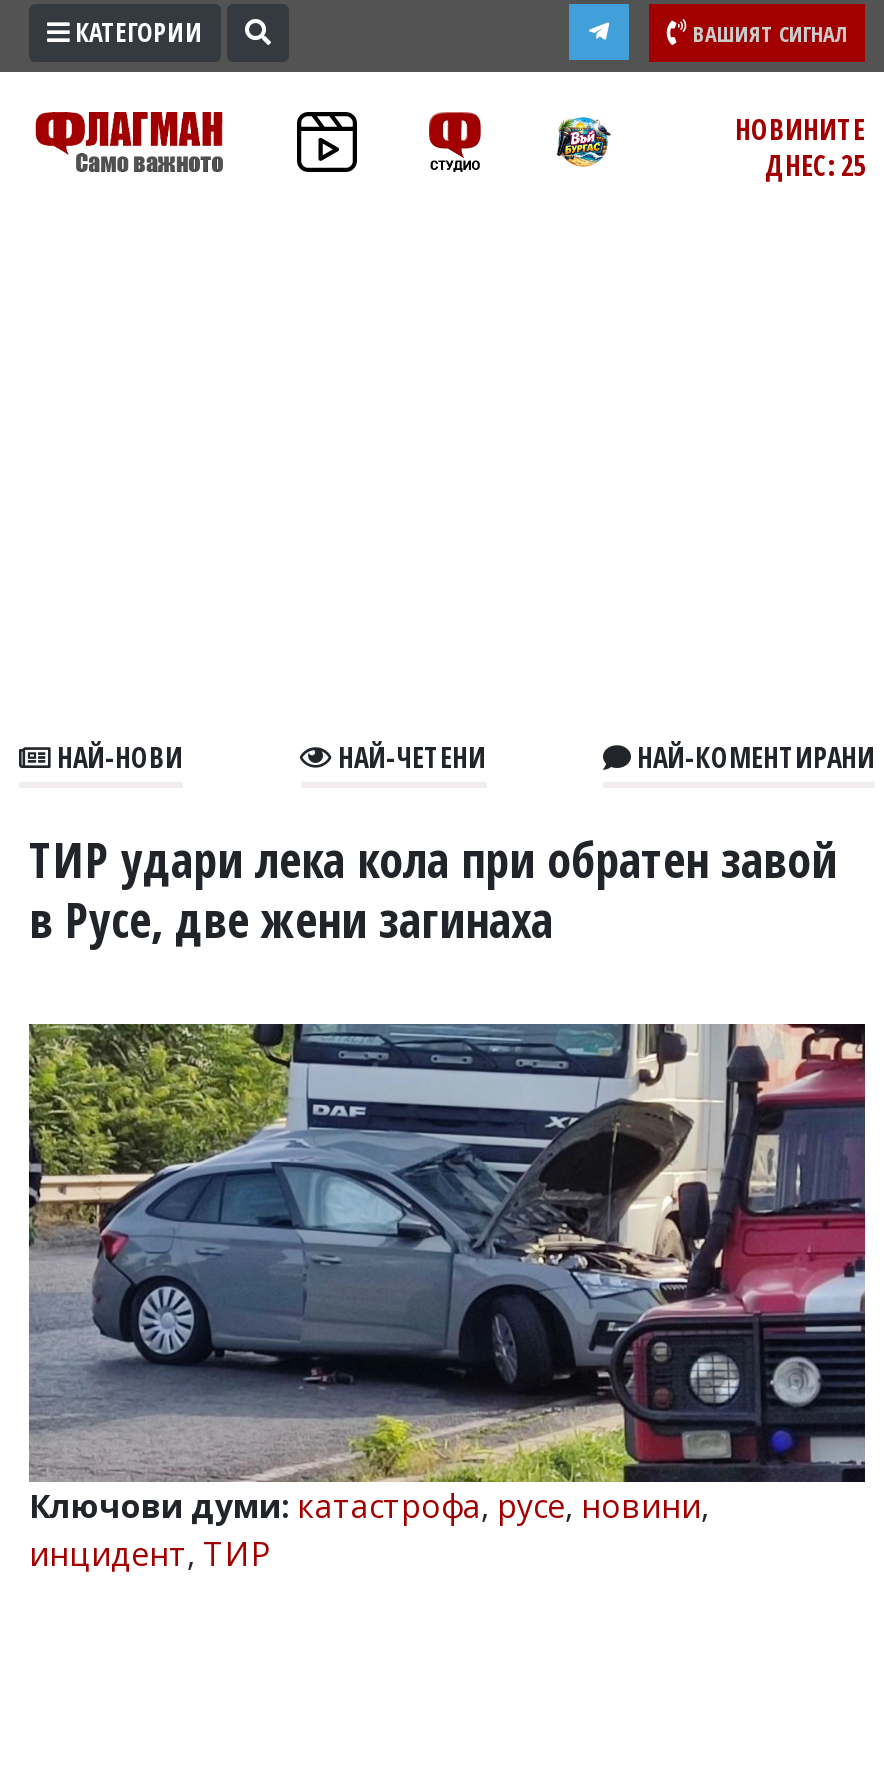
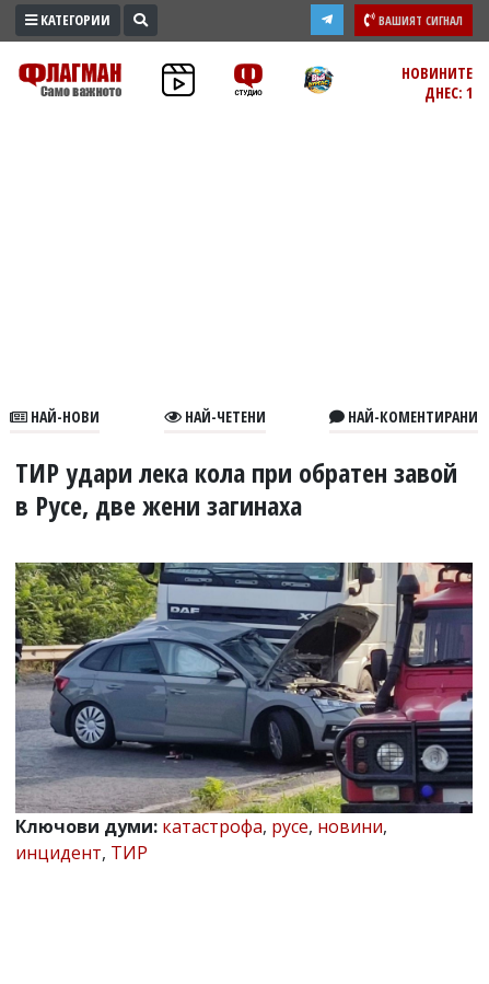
[765,146,865,184] ДНЕС: 25 -> [424,82,473,103] ДНЕС: 1

